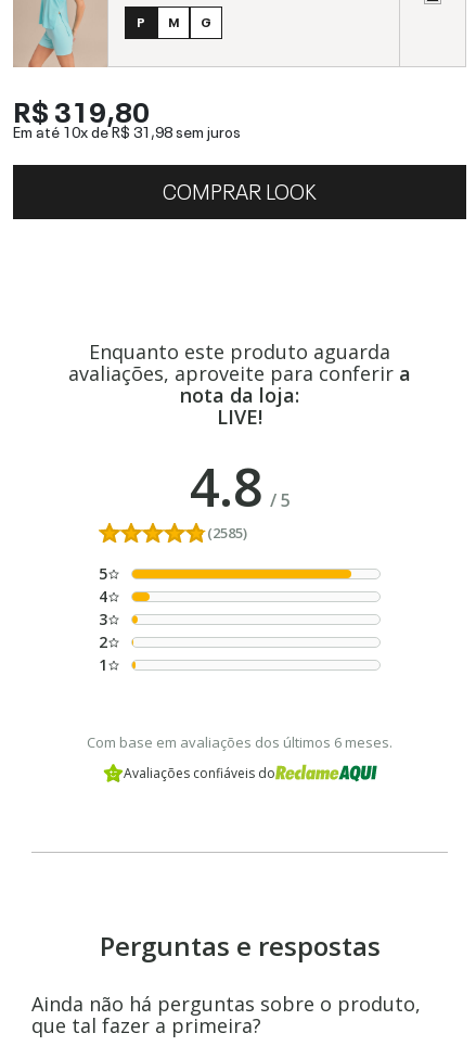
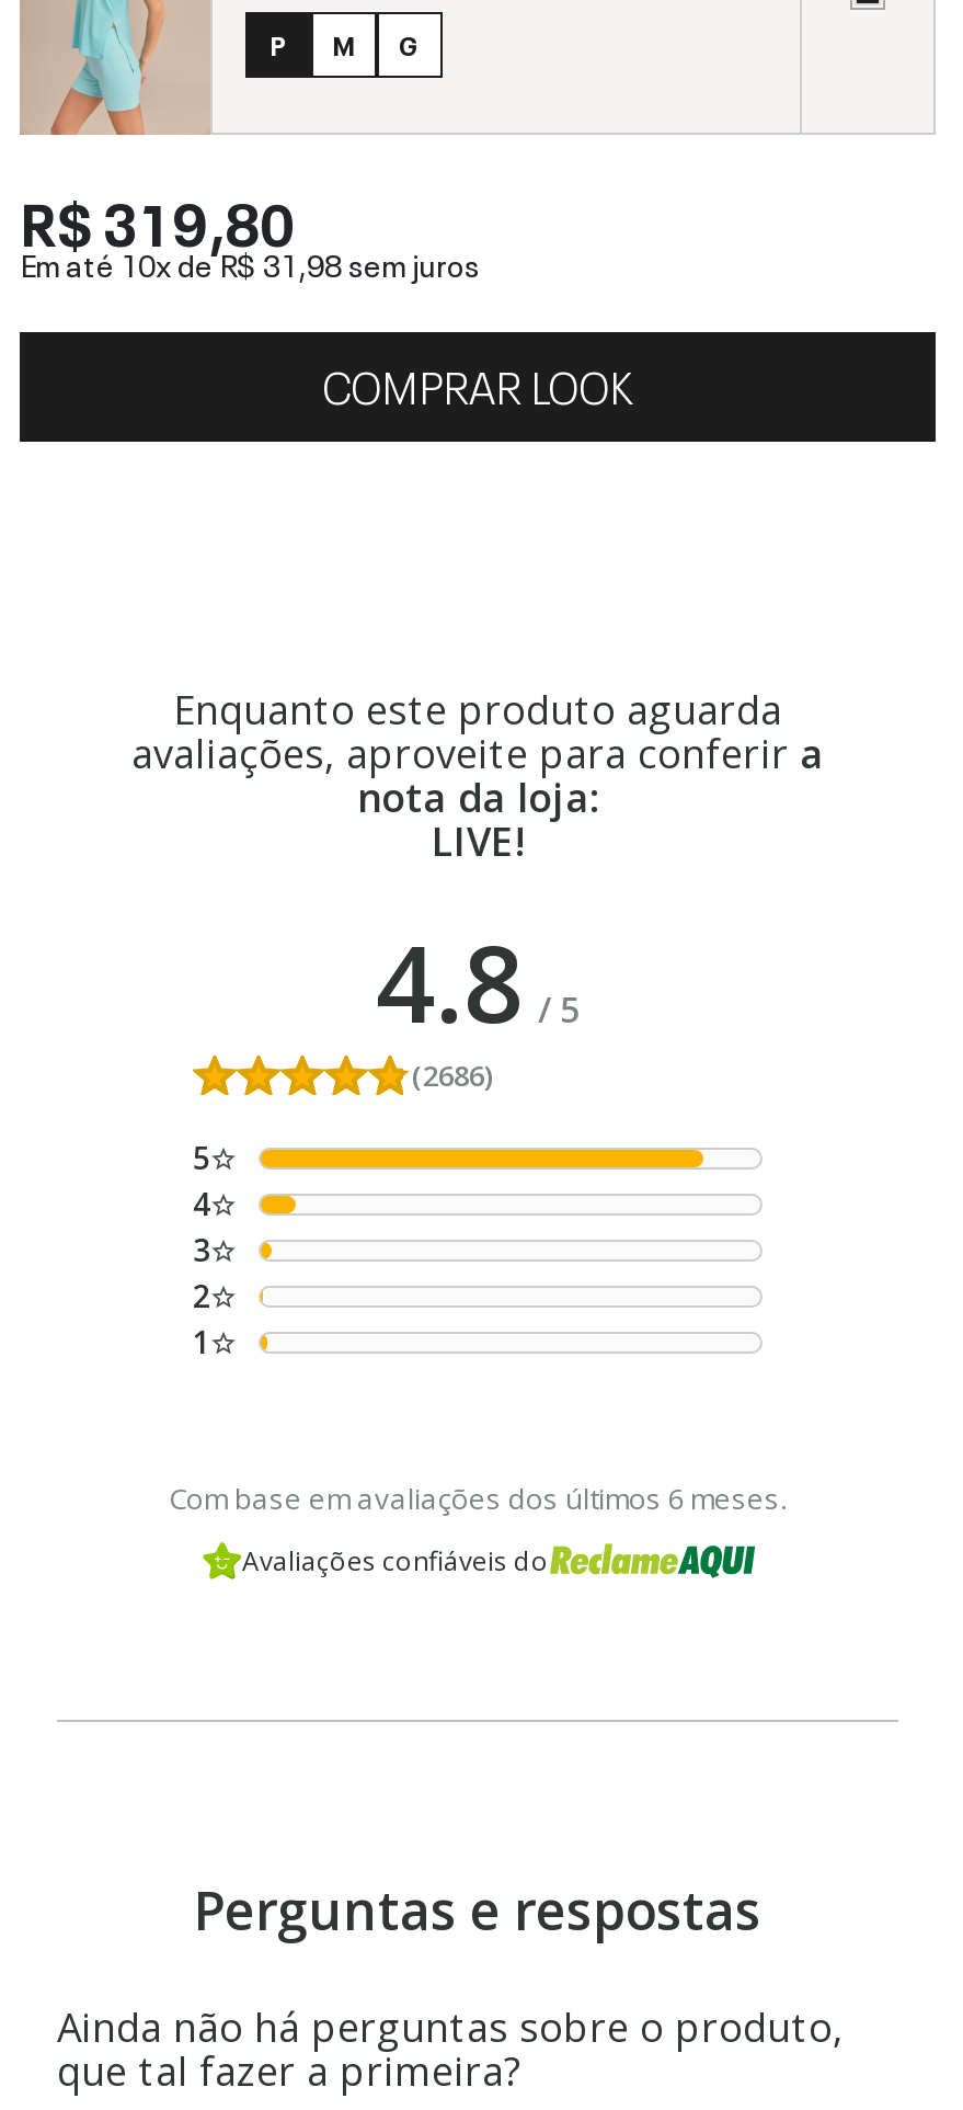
[207,522,247,542] (2585) -> [412,1056,493,1095] (2686)

